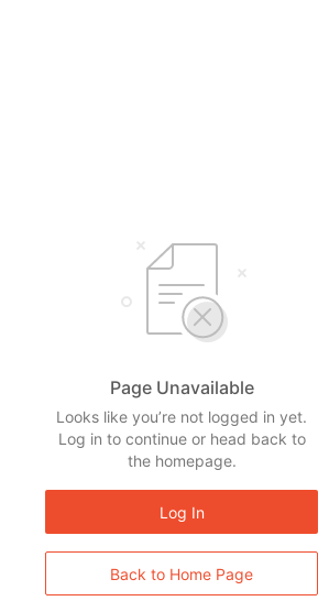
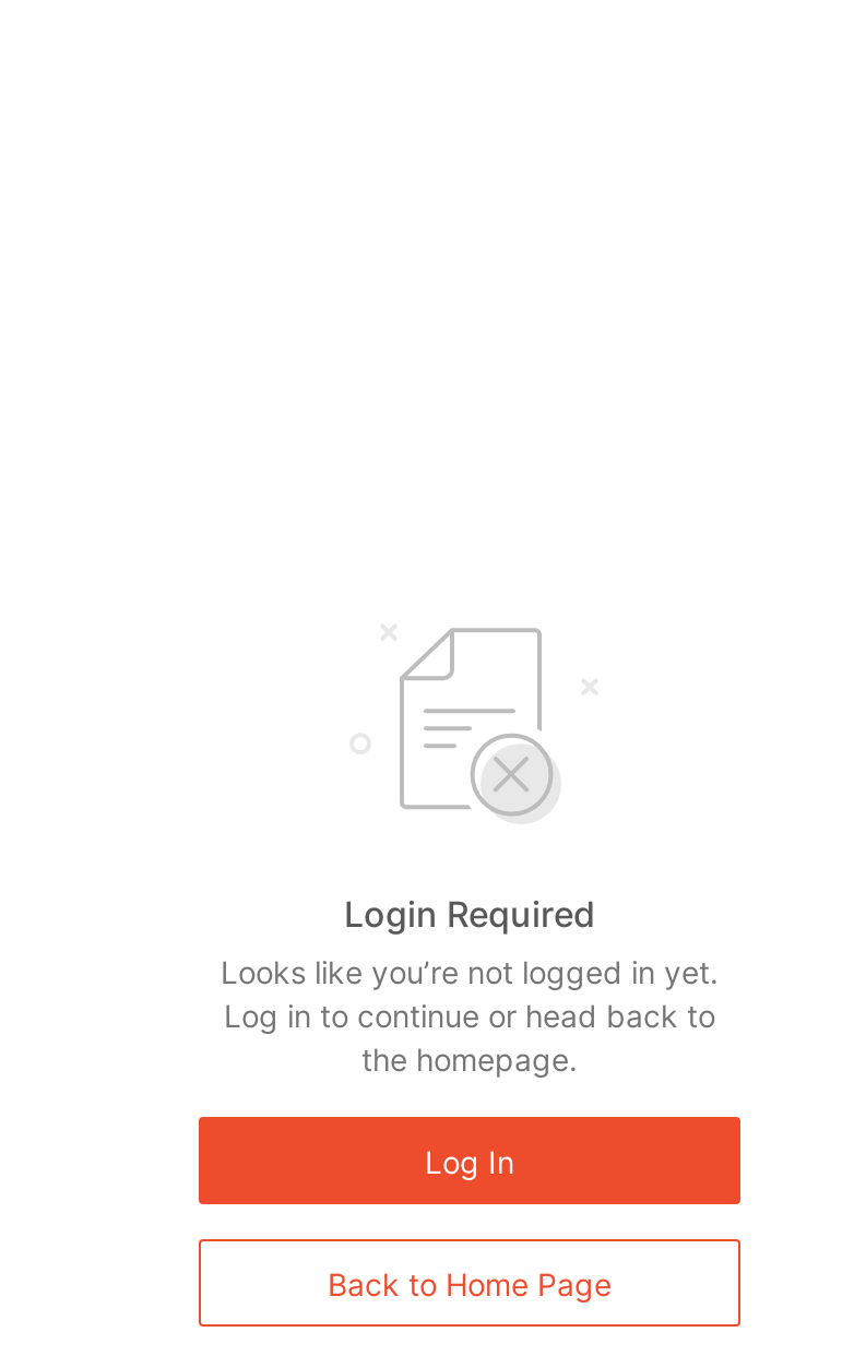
[109,376,254,398] Page Unavailable -> [344,892,595,936] Login Required

